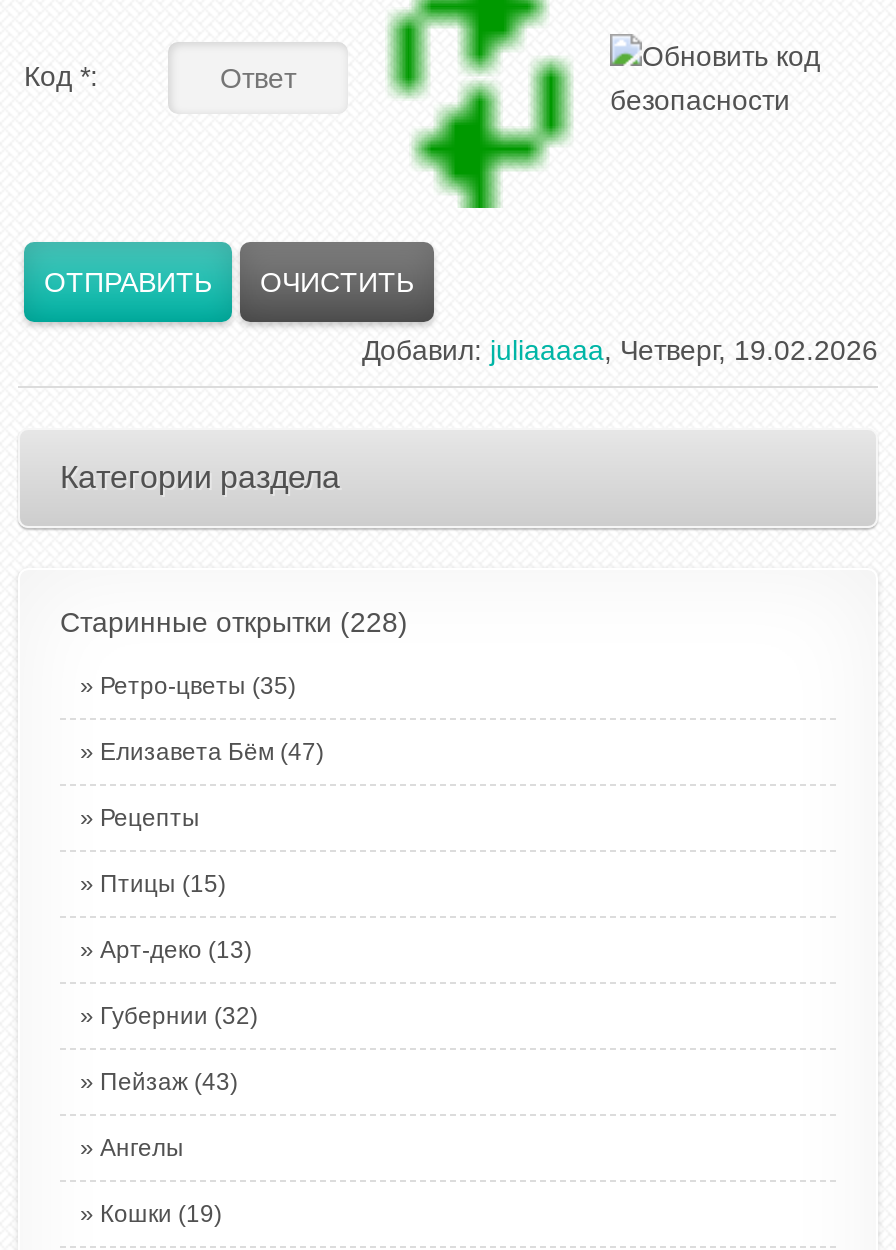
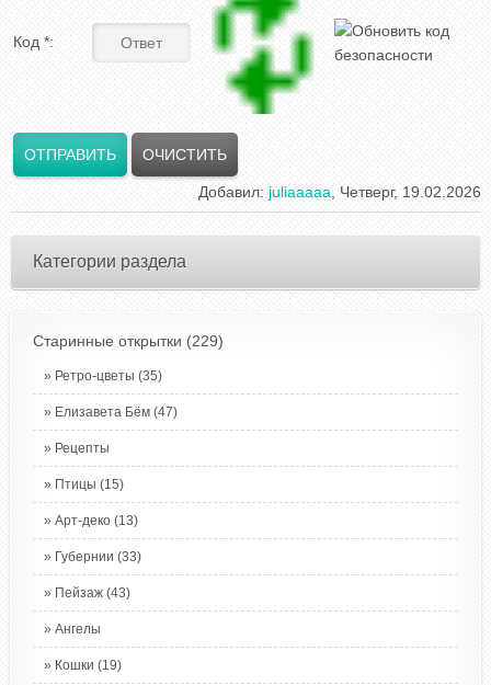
[60,606,408,638] Старинные открытки (228) -> [33,332,224,350] Старинные открытки (229)
[100,1002,258,1030] Губернии (32) -> [55,549,141,564] Губернии (33)

